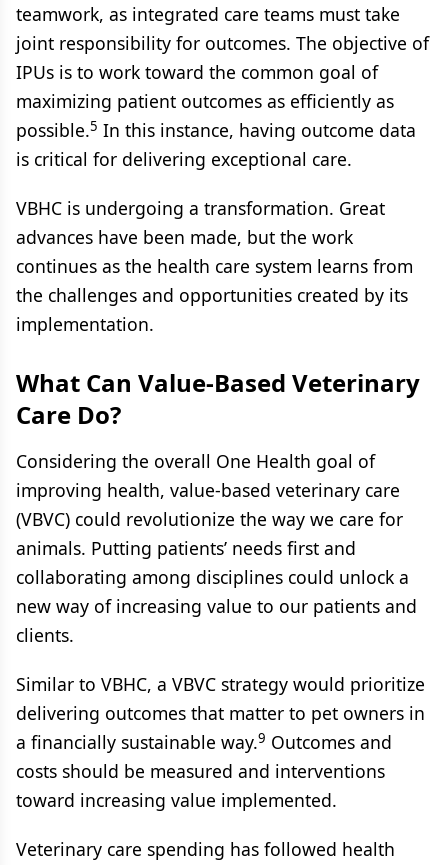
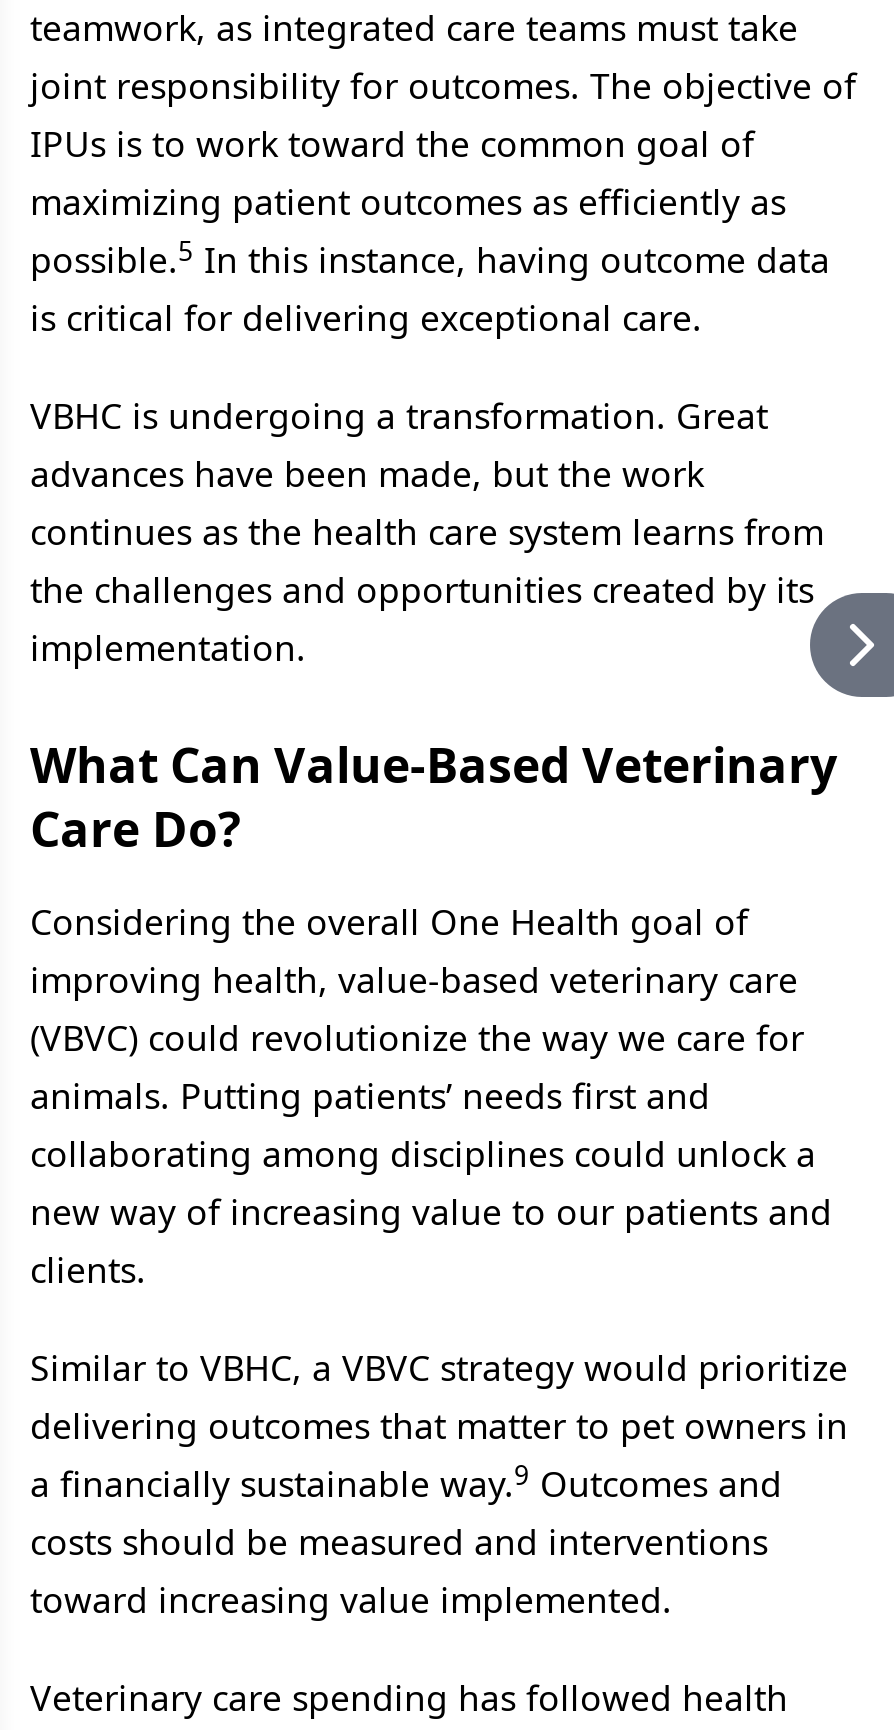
none -> [808,590,888,700] [image]

